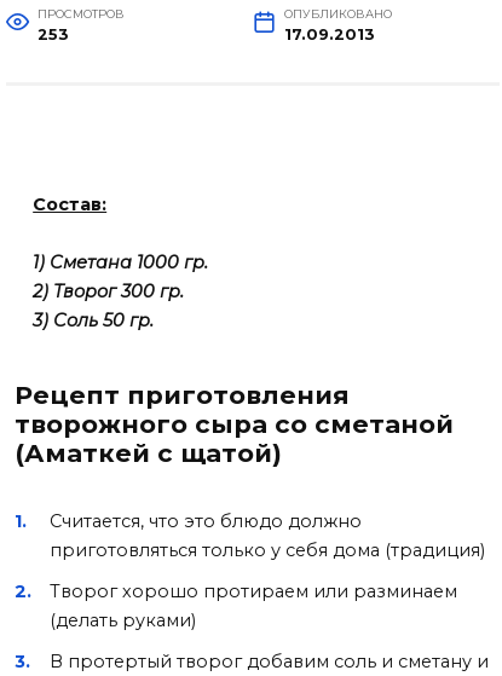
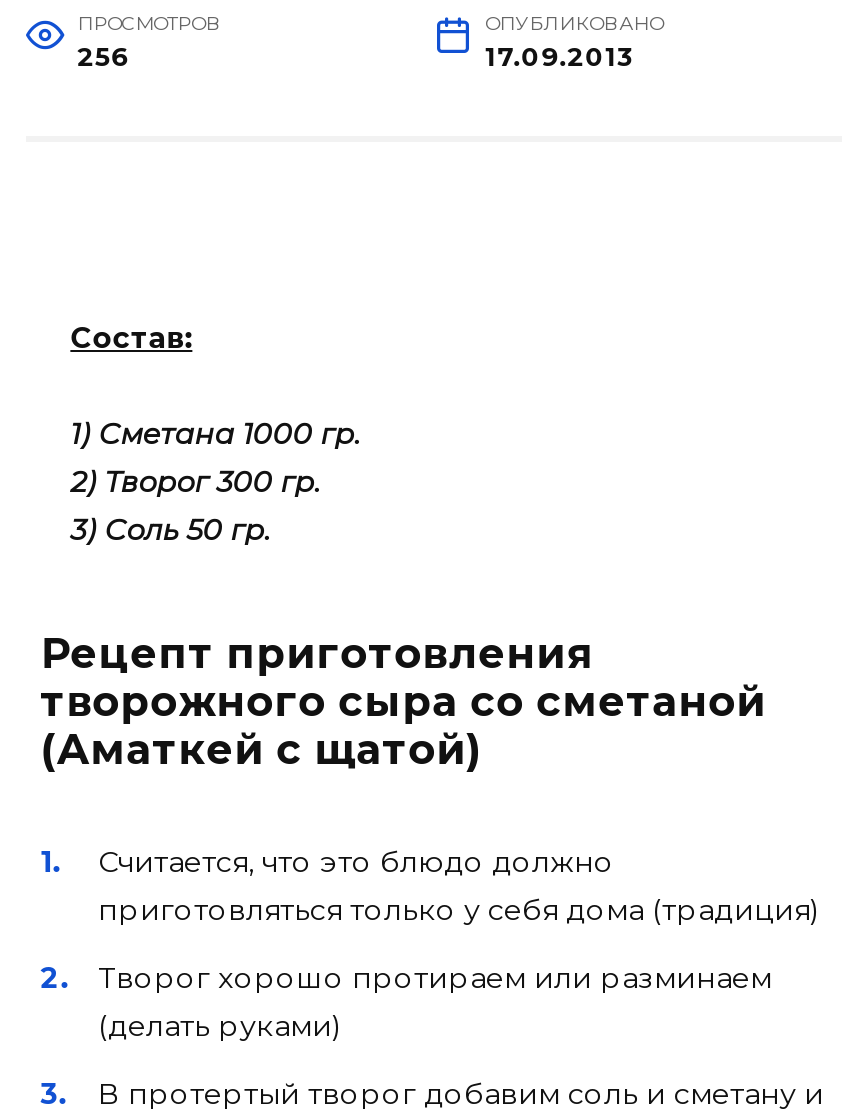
[37,26,68,44] 253 -> [77,43,129,73] 256

